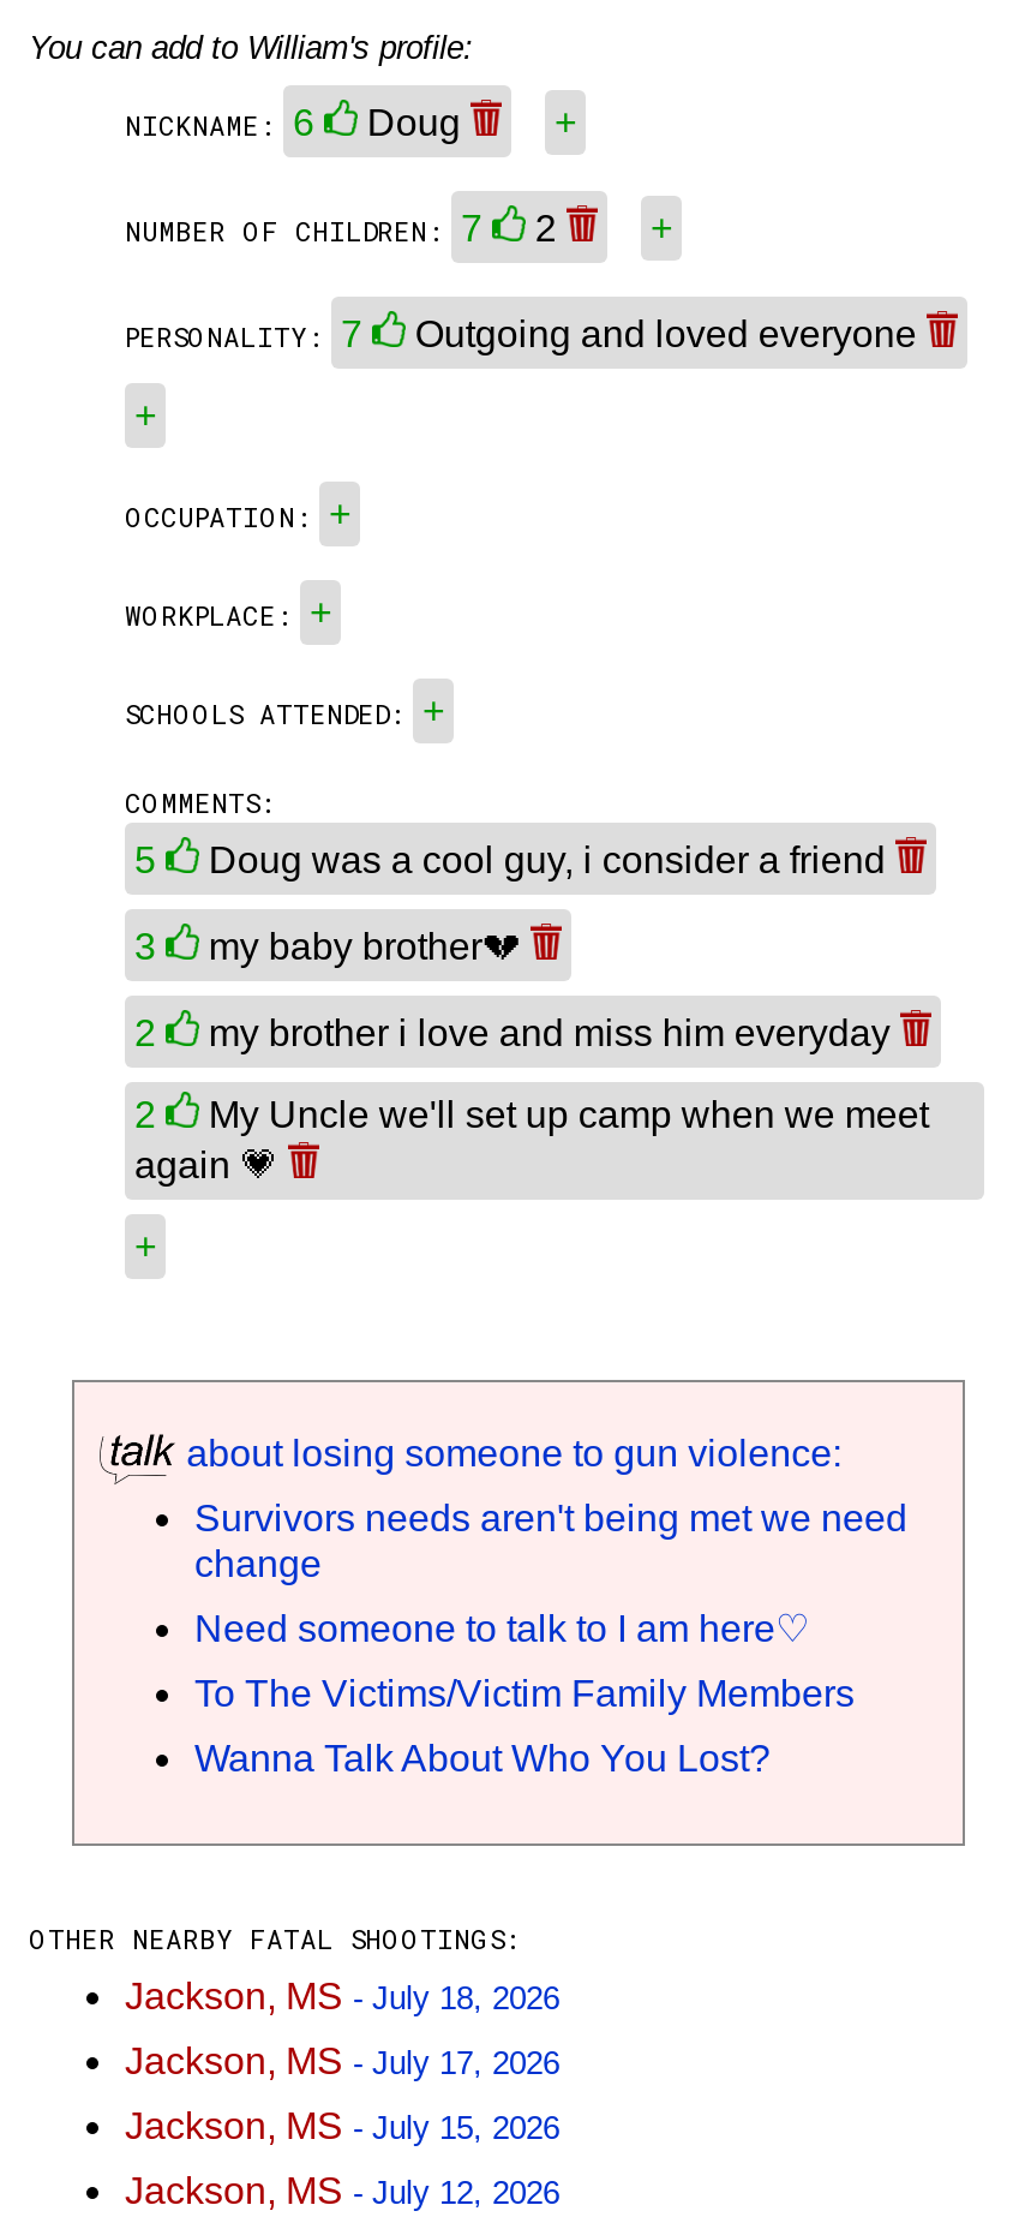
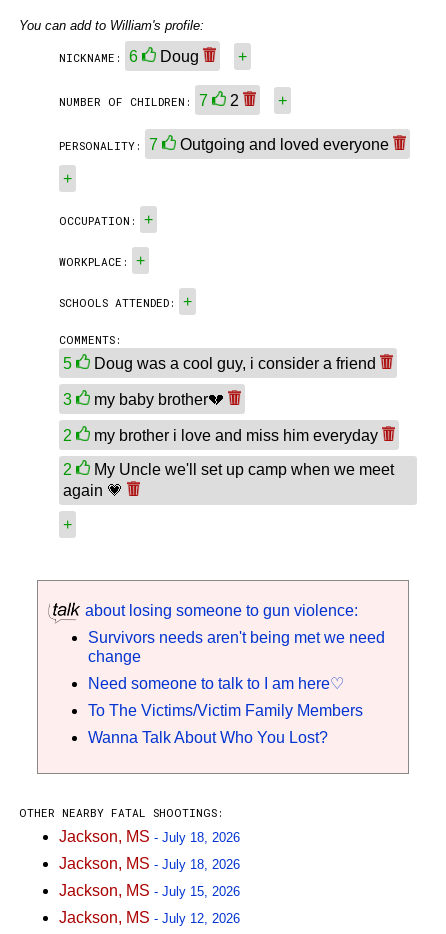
[125,2041,559,2082] Jackson, MS - July 17, 2026 -> [59,855,240,872] Jackson, MS - July 18, 2026

